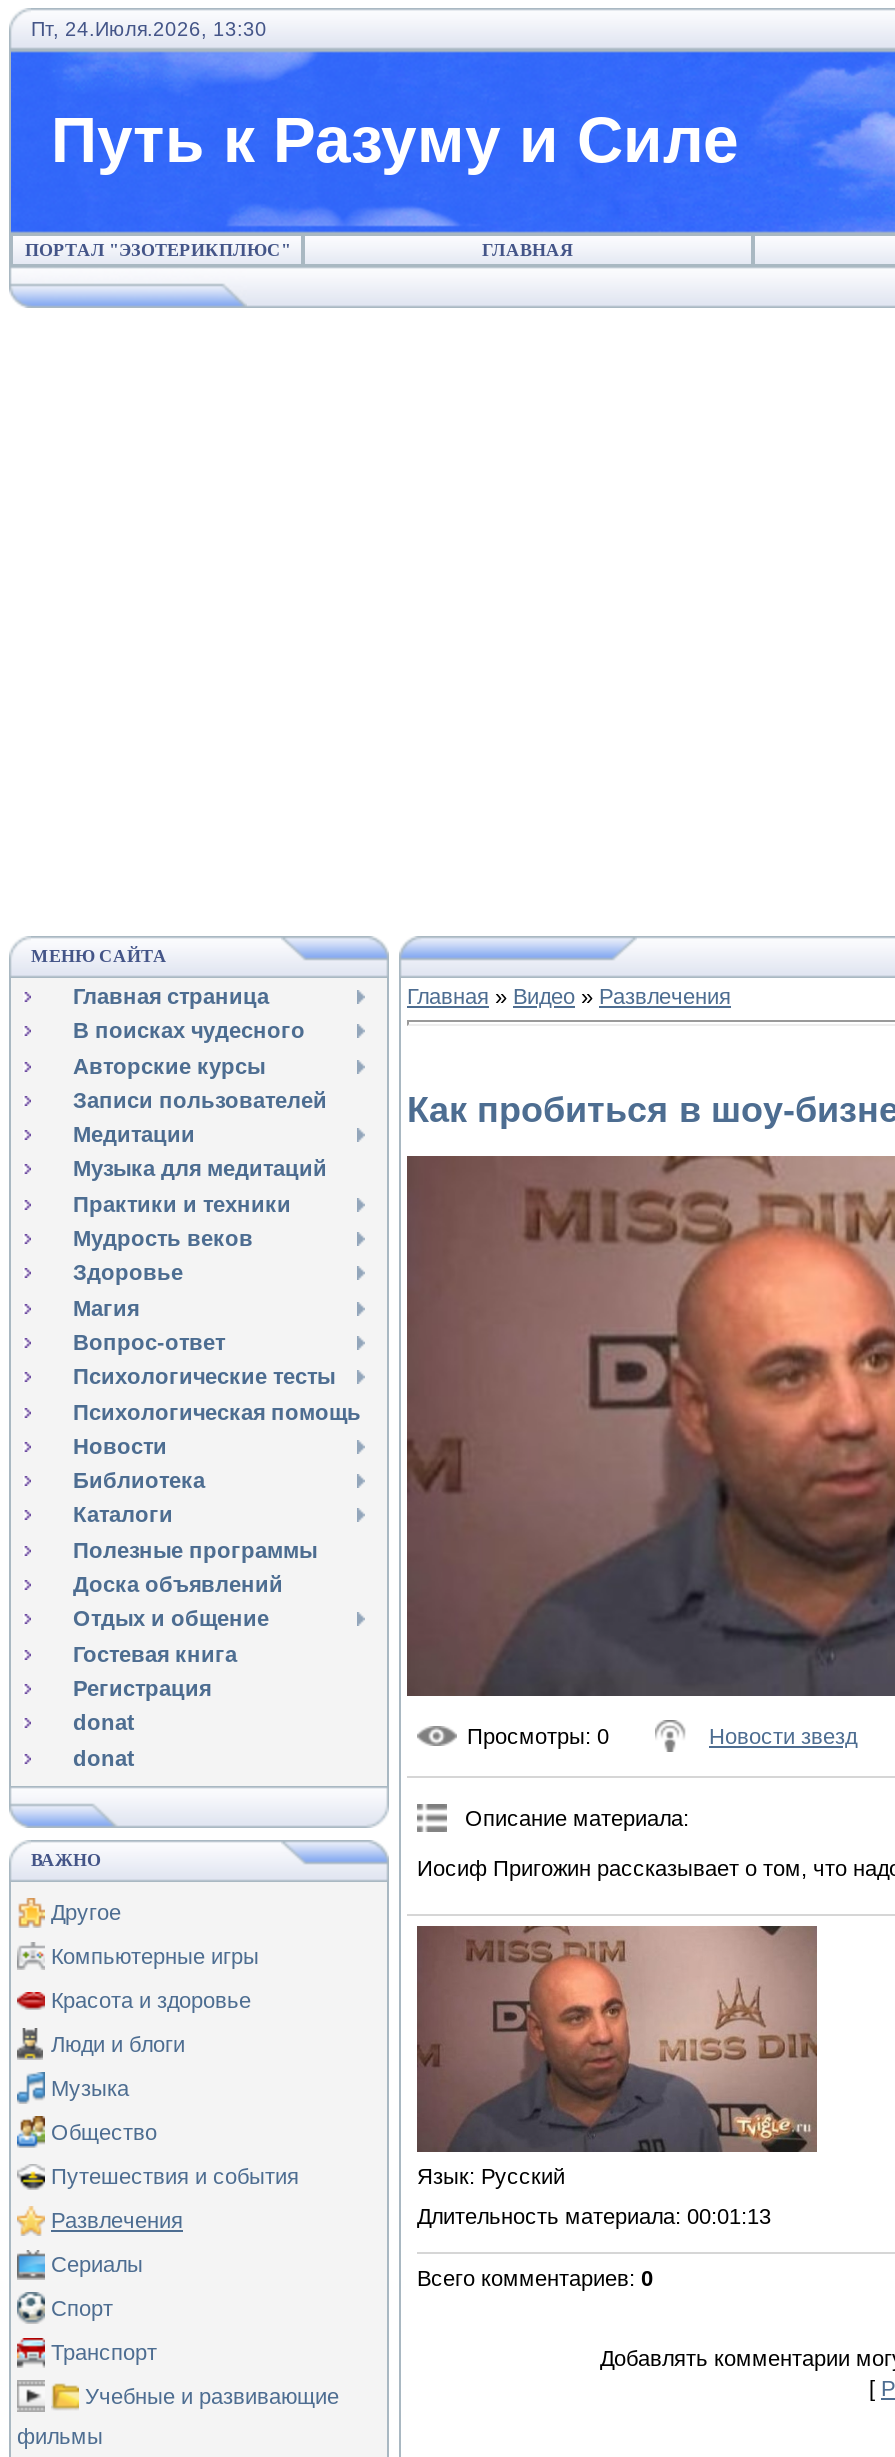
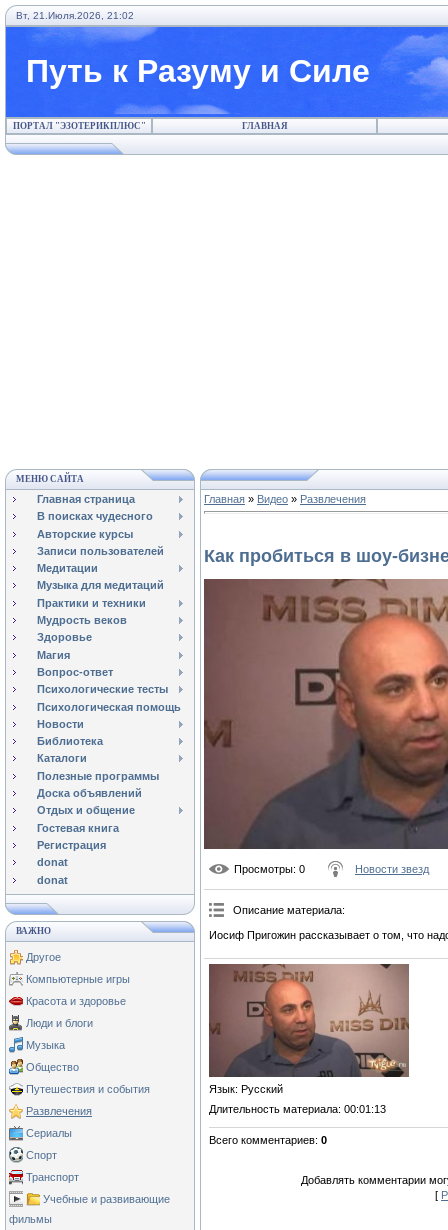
[31,18,267,40] Пт, 24.Июля.2026, 13:30 -> [16,10,134,21] Вт, 21.Июля.2026, 21:02

